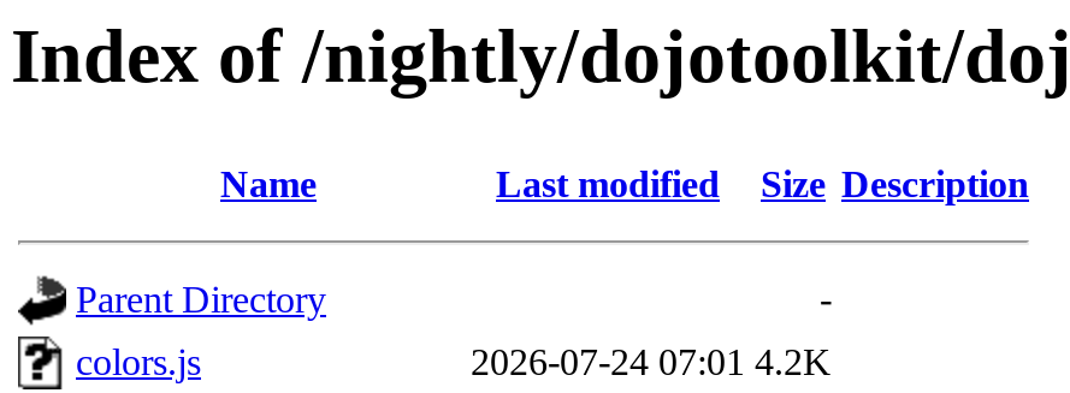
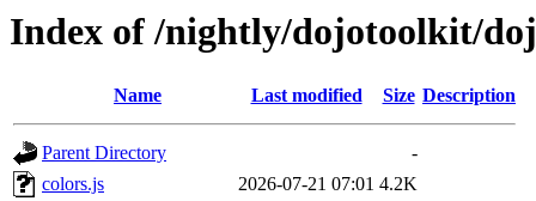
[471,342,832,383] 2026-07-24 07:01 4.2K -> [238,174,418,194] 2026-07-21 07:01 4.2K

